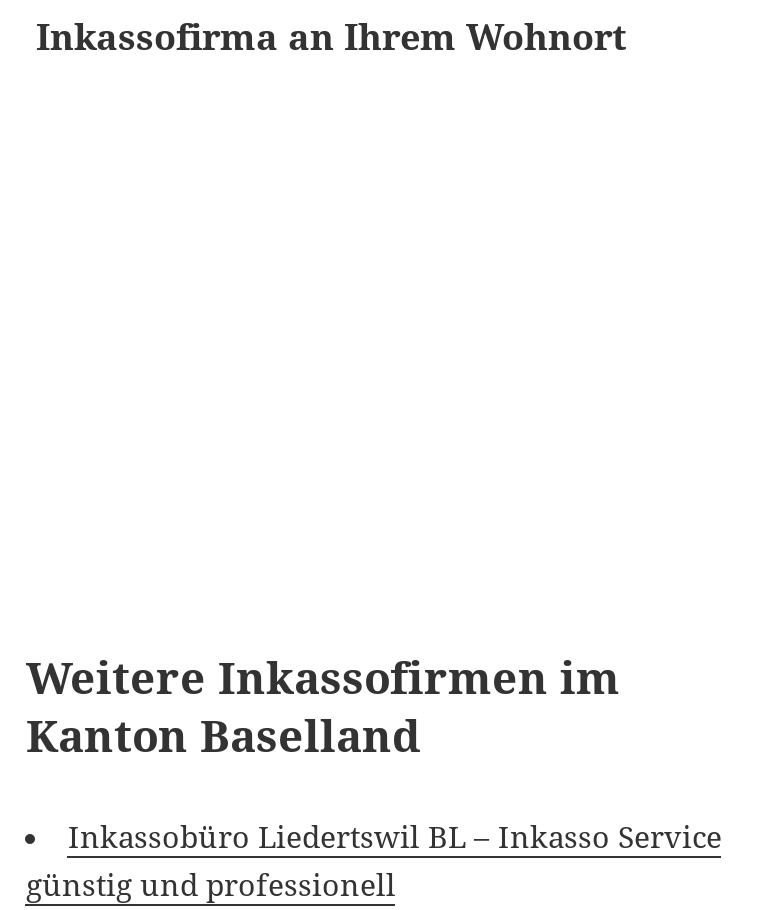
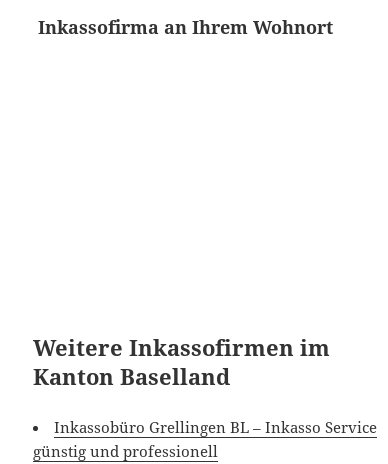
[68,816,722,856] Inkassobüro Liedertswil BL – Inkasso Service -> [54,417,377,437] Inkassobüro Grellingen BL – Inkasso Service

